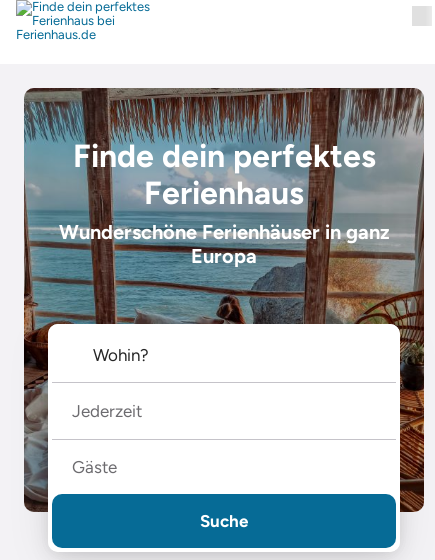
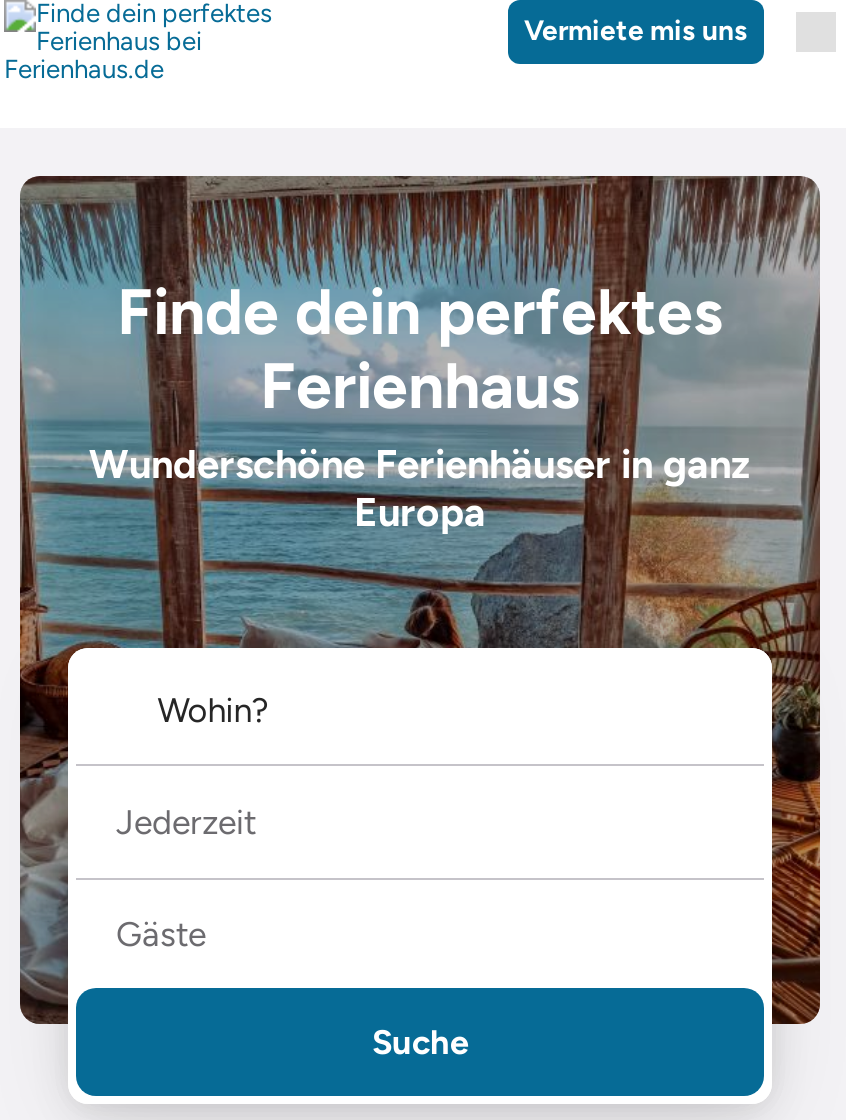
none -> [524,14,748,48] Vermiete mis uns

